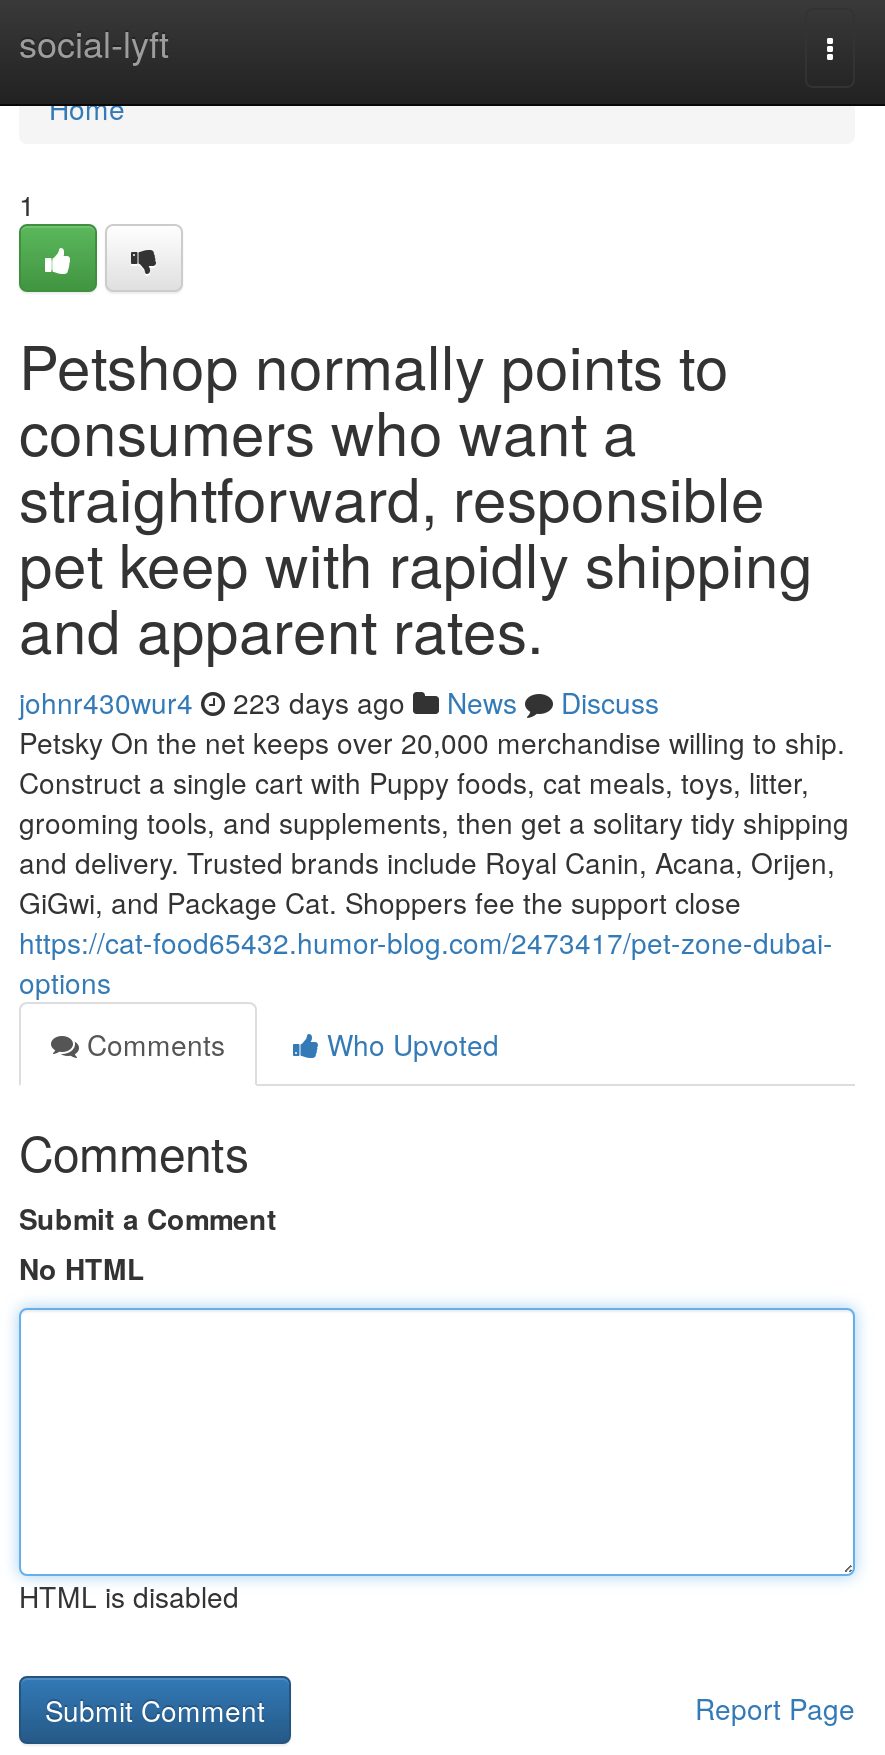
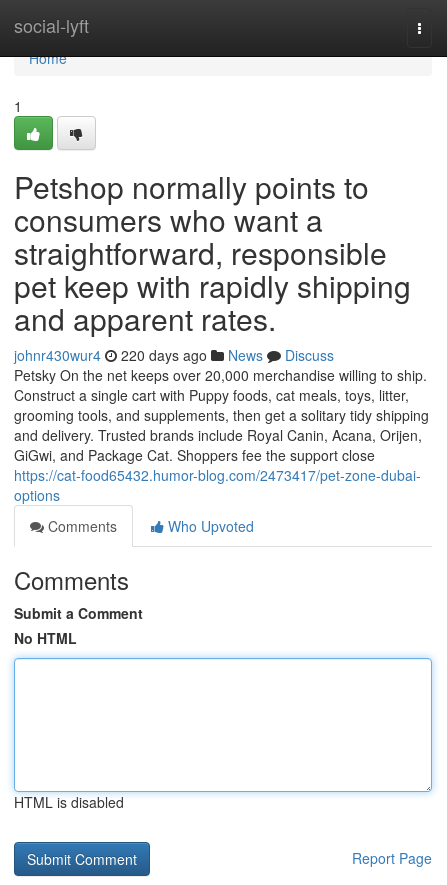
[19,682,659,722] johnr430wur4 223 days ago News Discuss -> [14,345,334,365] johnr430wur4 220 days ago News Discuss

